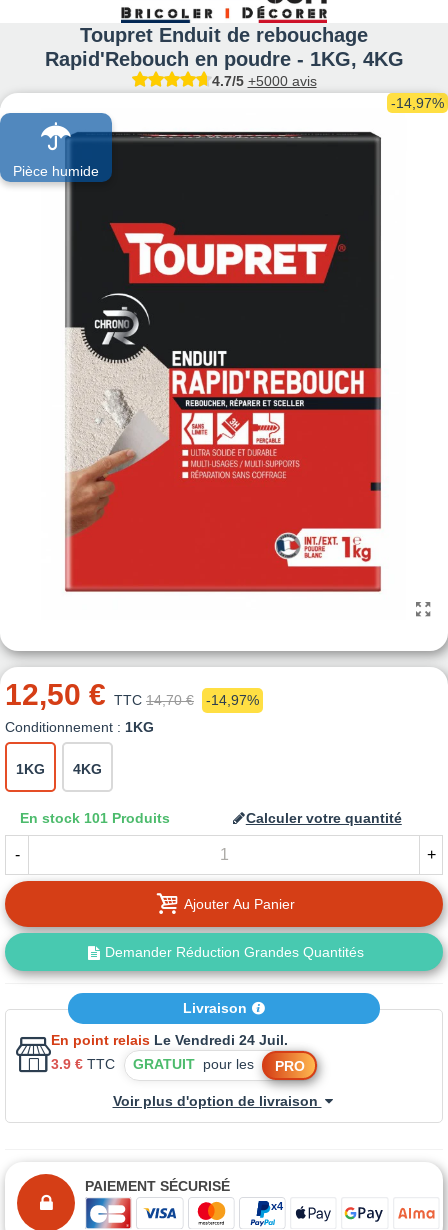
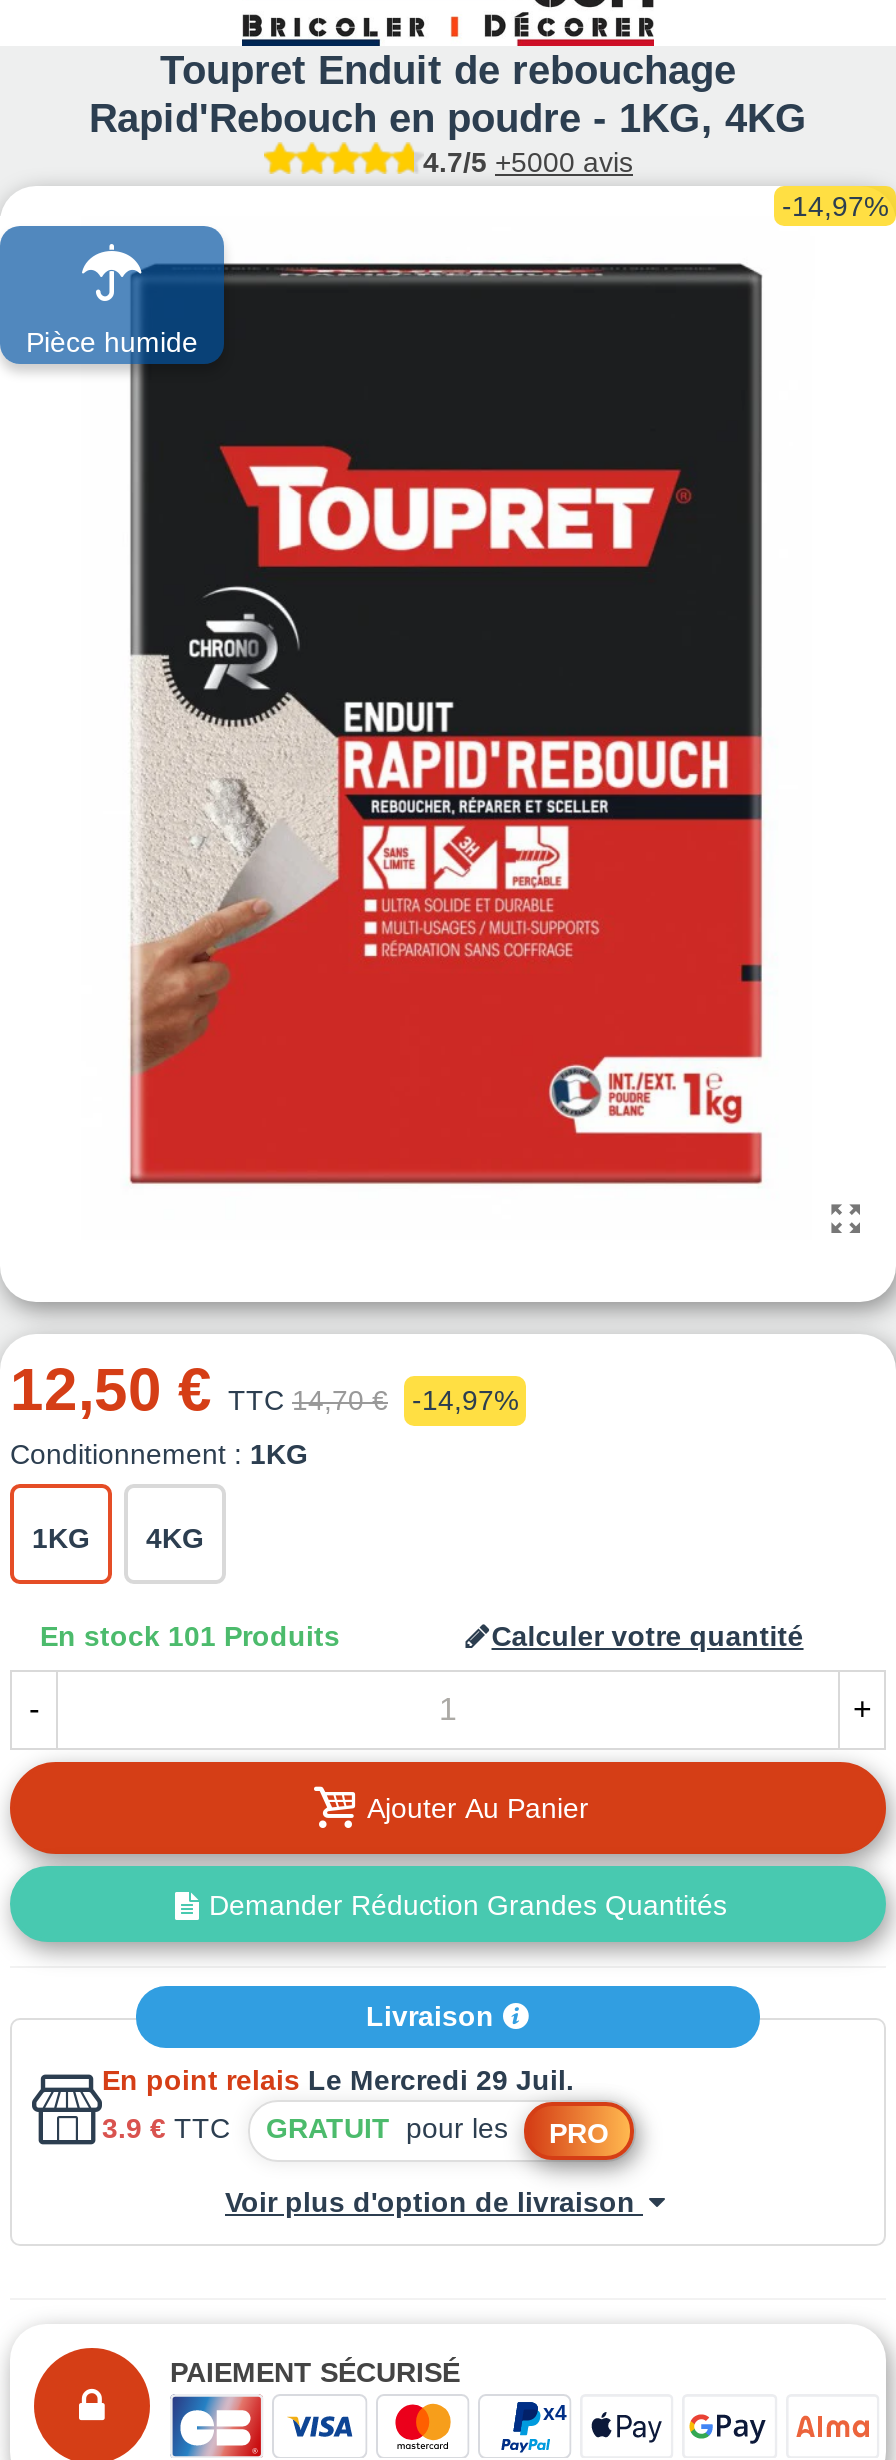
[51,1032,288,1048] En point relais Le Vendredi 24 Juil. -> [102,2063,574,2095] En point relais Le Mercredi 29 Juil.

